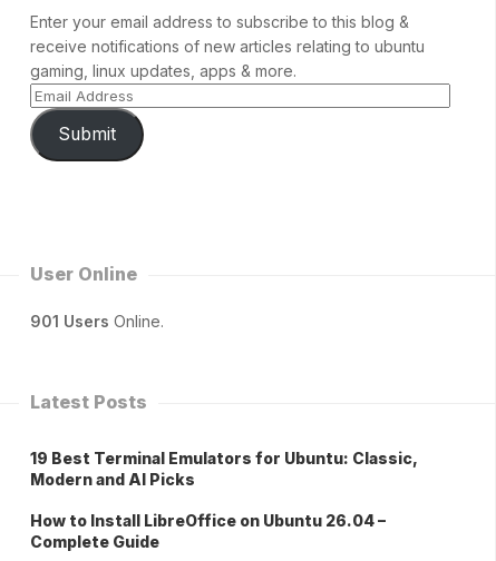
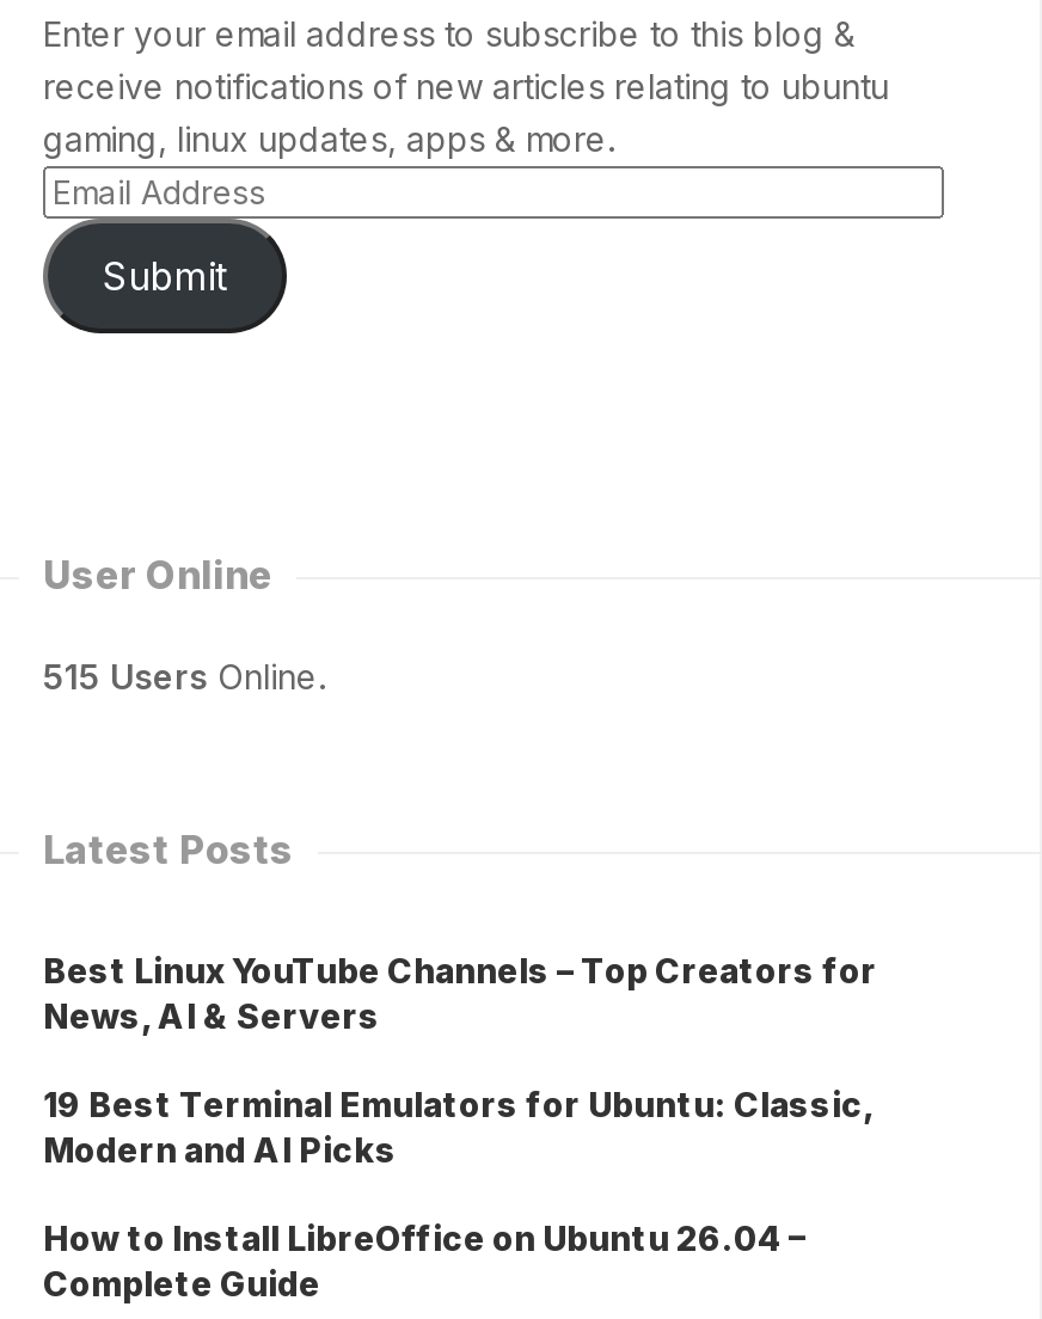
[30,311,164,330] 901 Users Online. -> [43,657,325,698] 515 Users Online.
none -> [43,951,877,1037] Best Linux YouTube Channels – Top Creators for | News, AI & Servers

